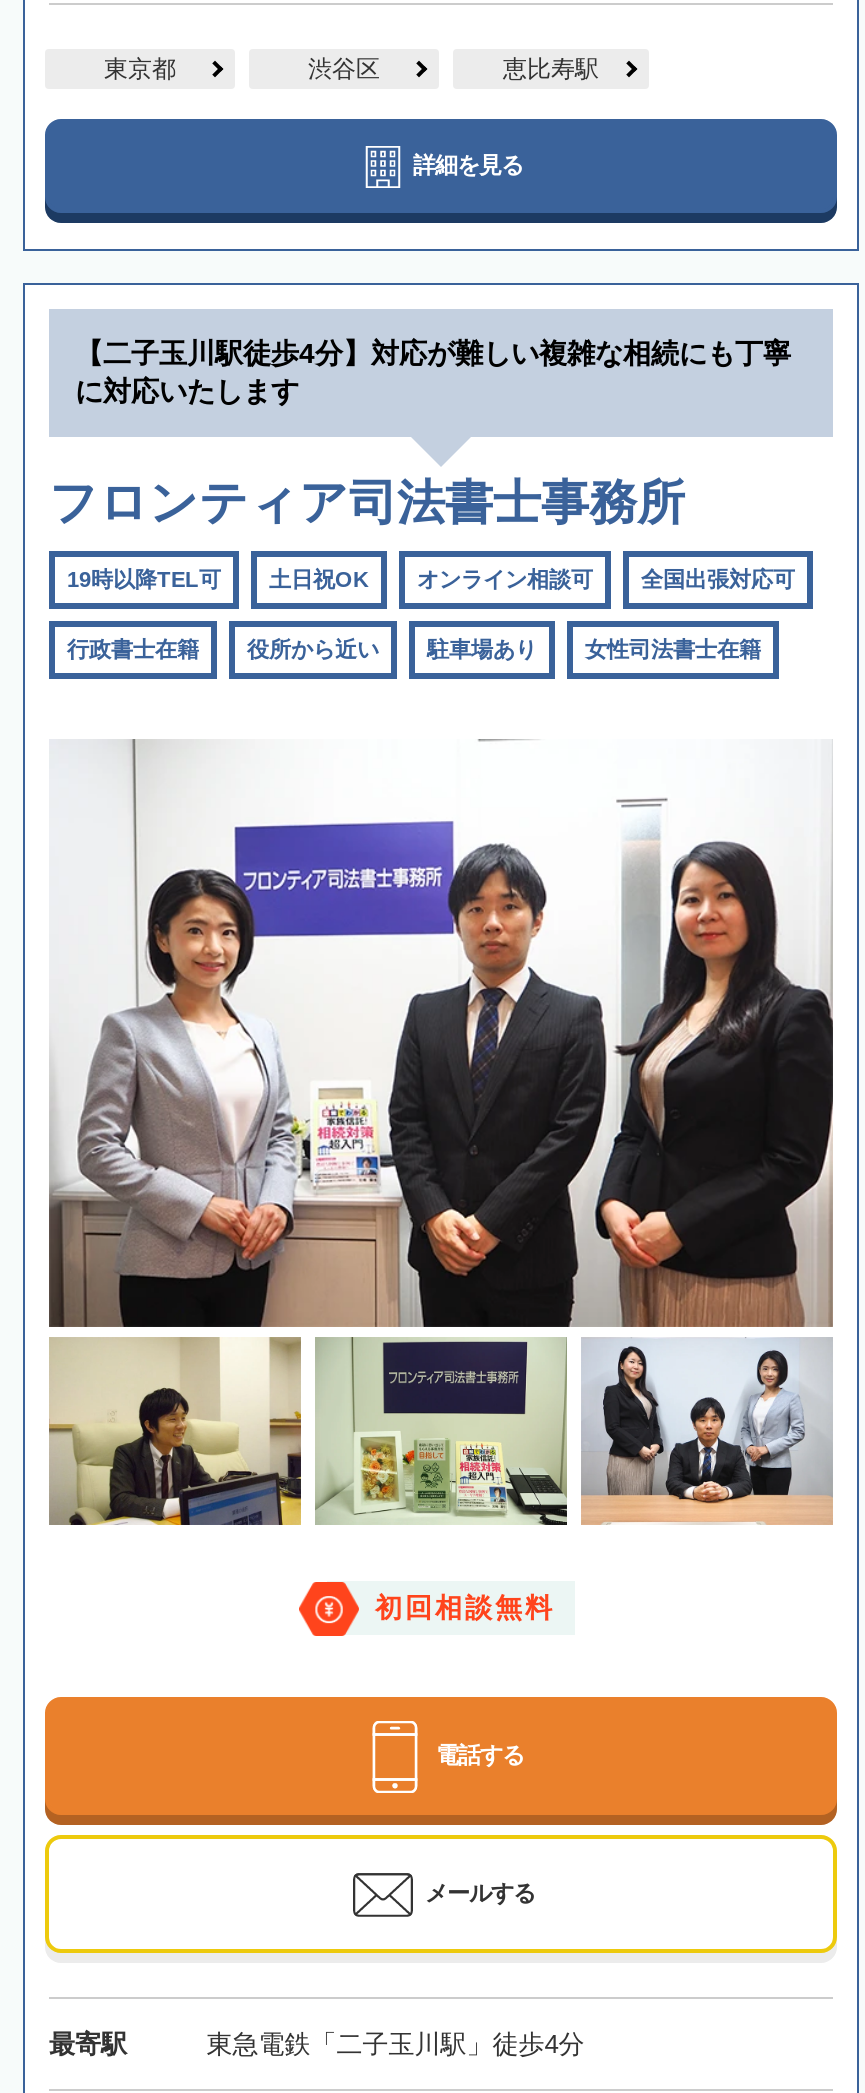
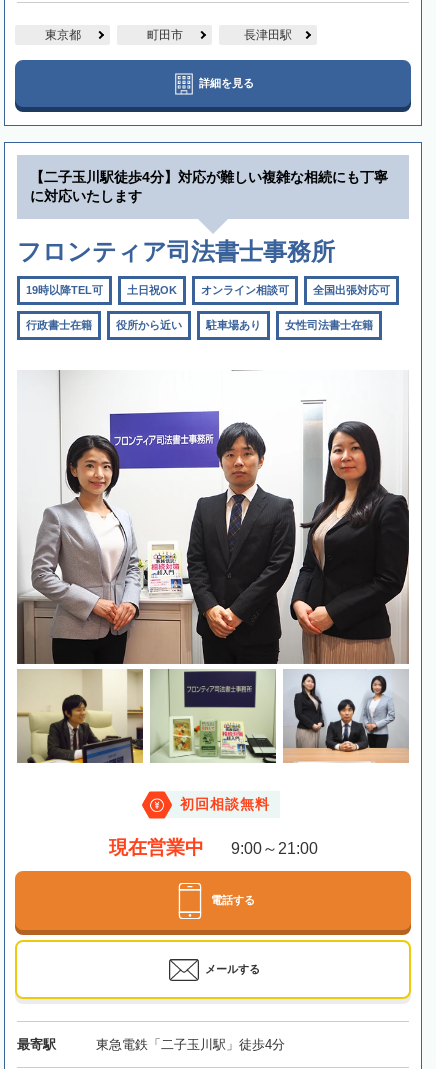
[308,55,599,83] 渋谷区 | 恵比寿駅 -> [146,28,292,42] 町田市 | 長津田駅
none -> [108,837,317,858] 現在営業中 | 9:00～21:00

